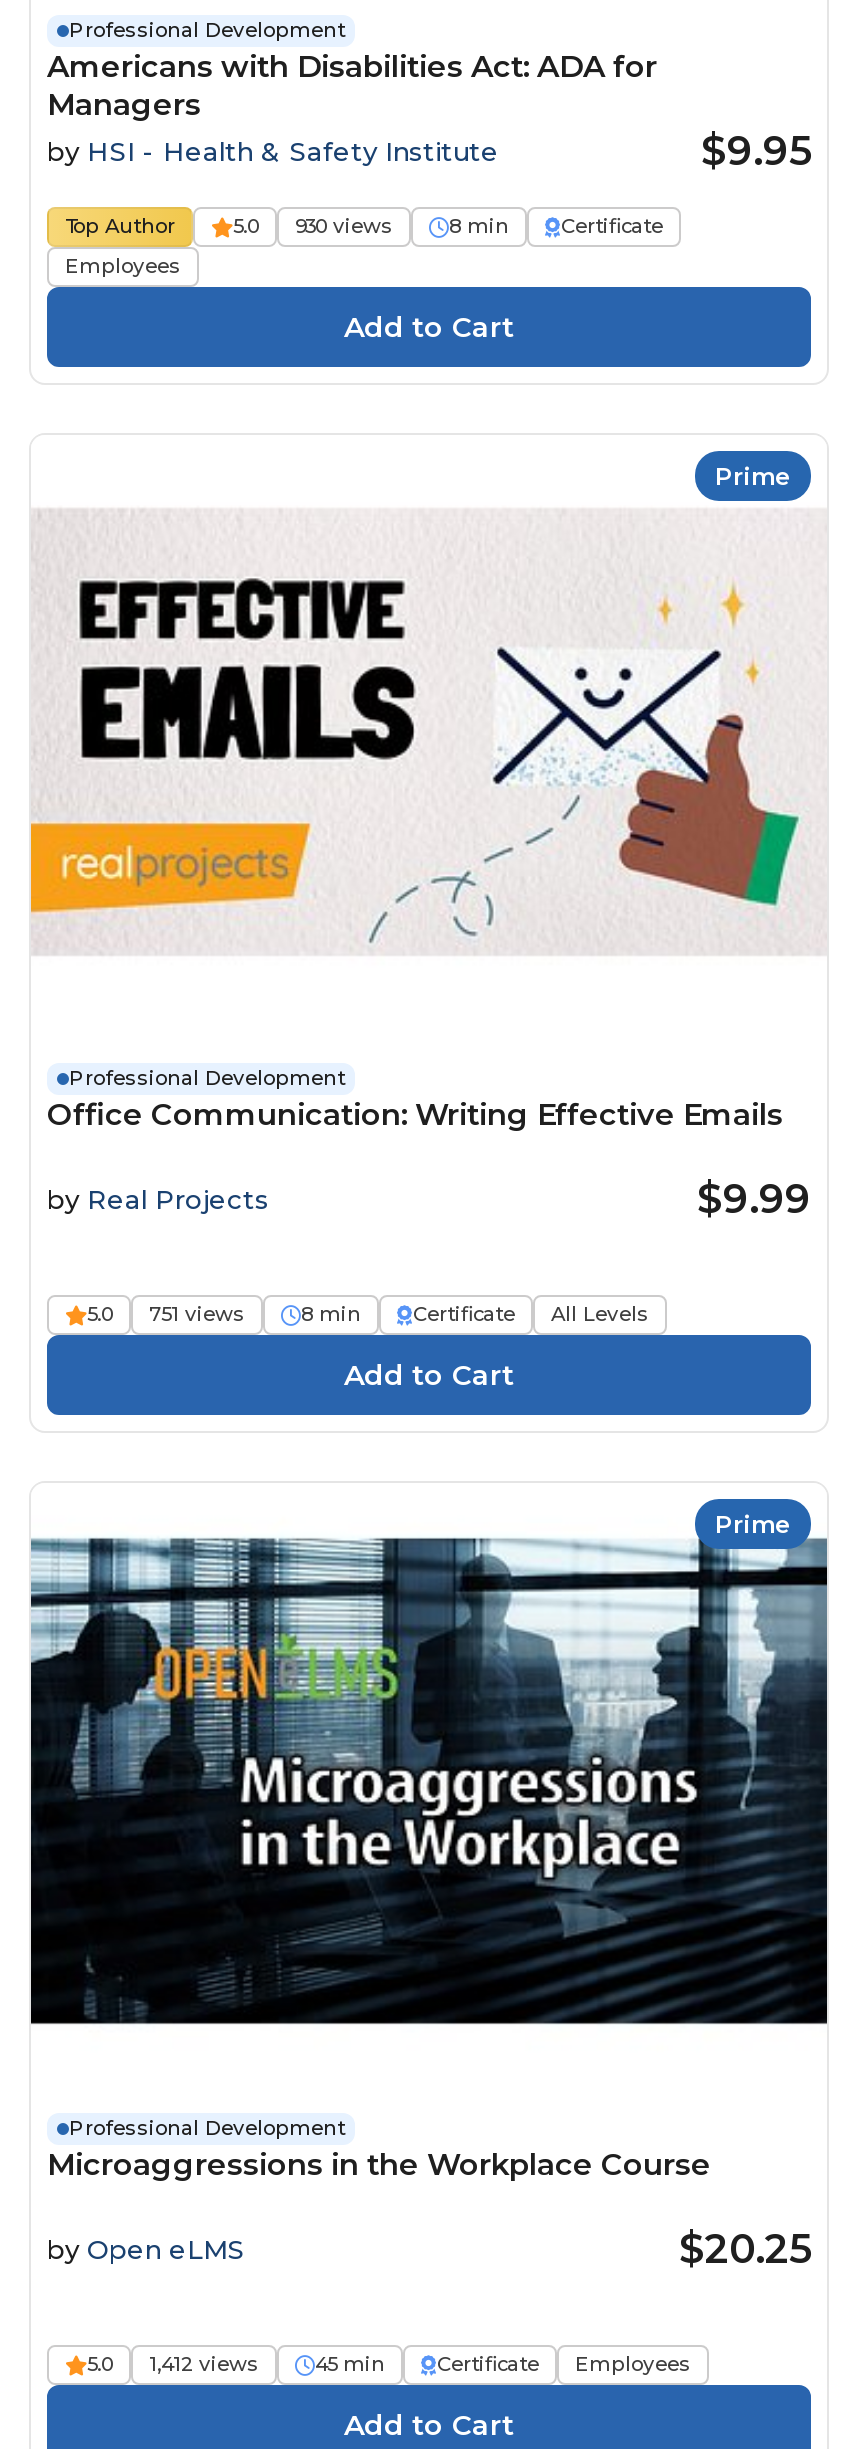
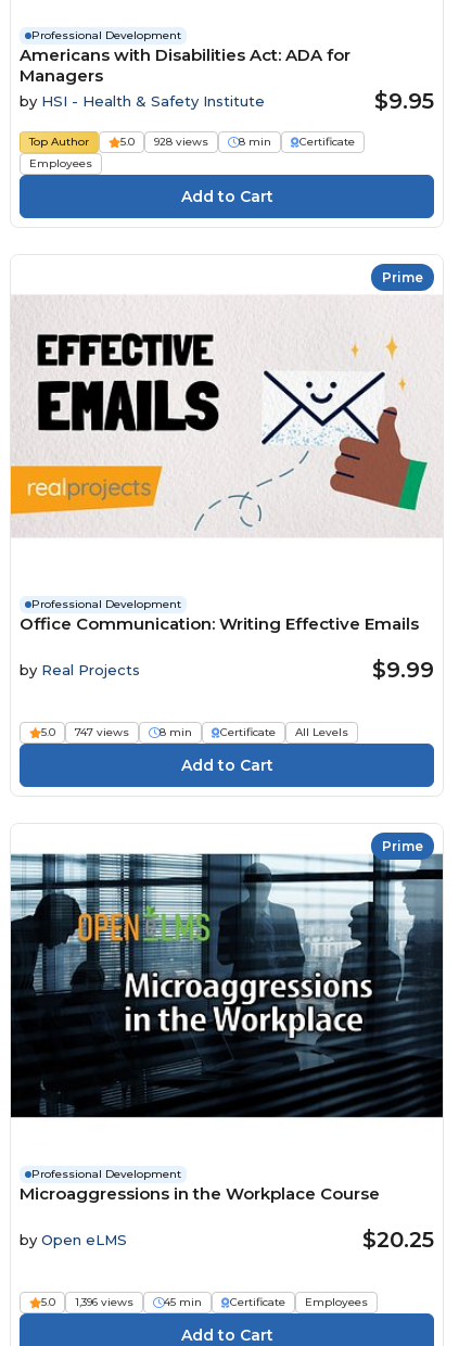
[233,212,393,238] 5.0 930 views -> [120,134,208,148] 5.0 928 views
[87,1301,245,1327] 5.0 751 views -> [41,725,129,739] 5.0 747 views
[87,2350,259,2376] 5.0 1,412 views -> [41,1294,133,1309] 5.0 1,396 views

